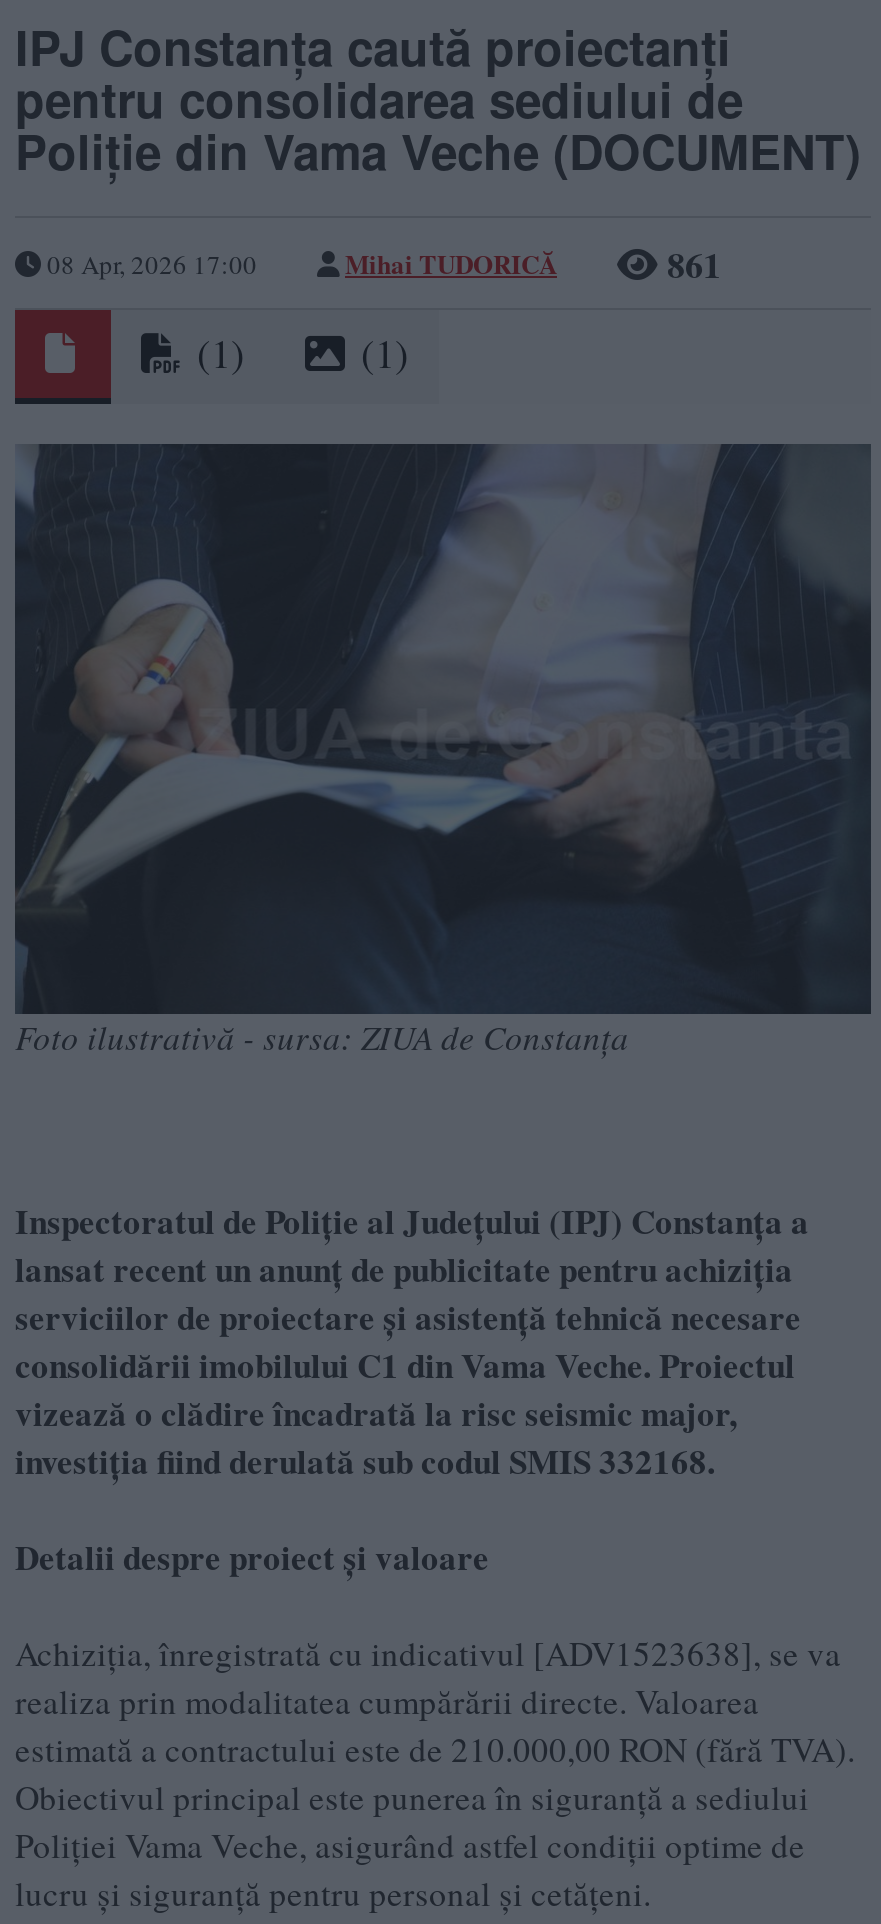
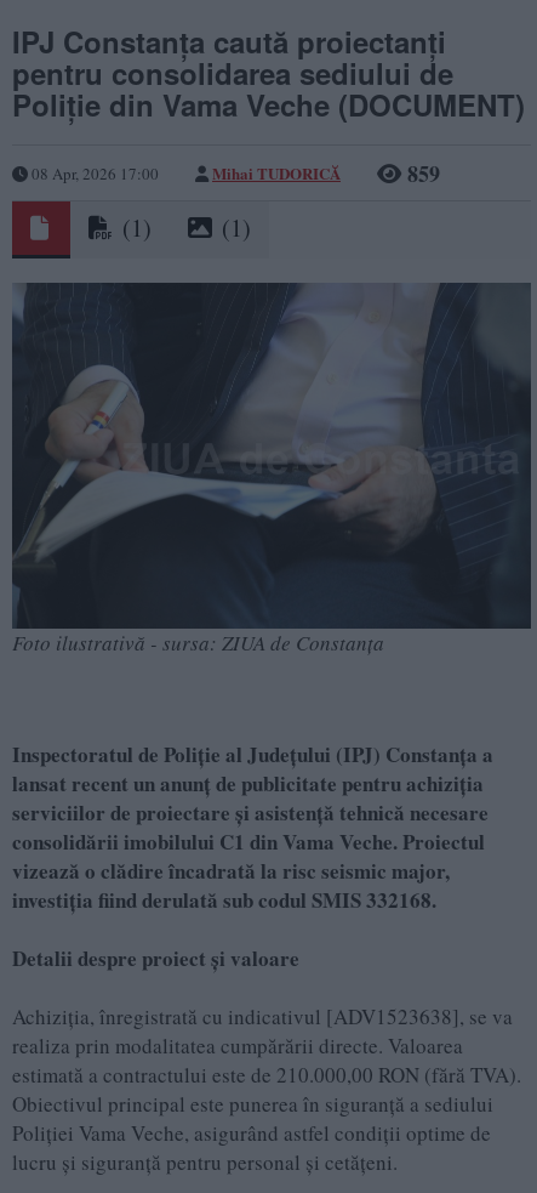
[657,237,721,289] 861 -> [401,157,440,189] 859

